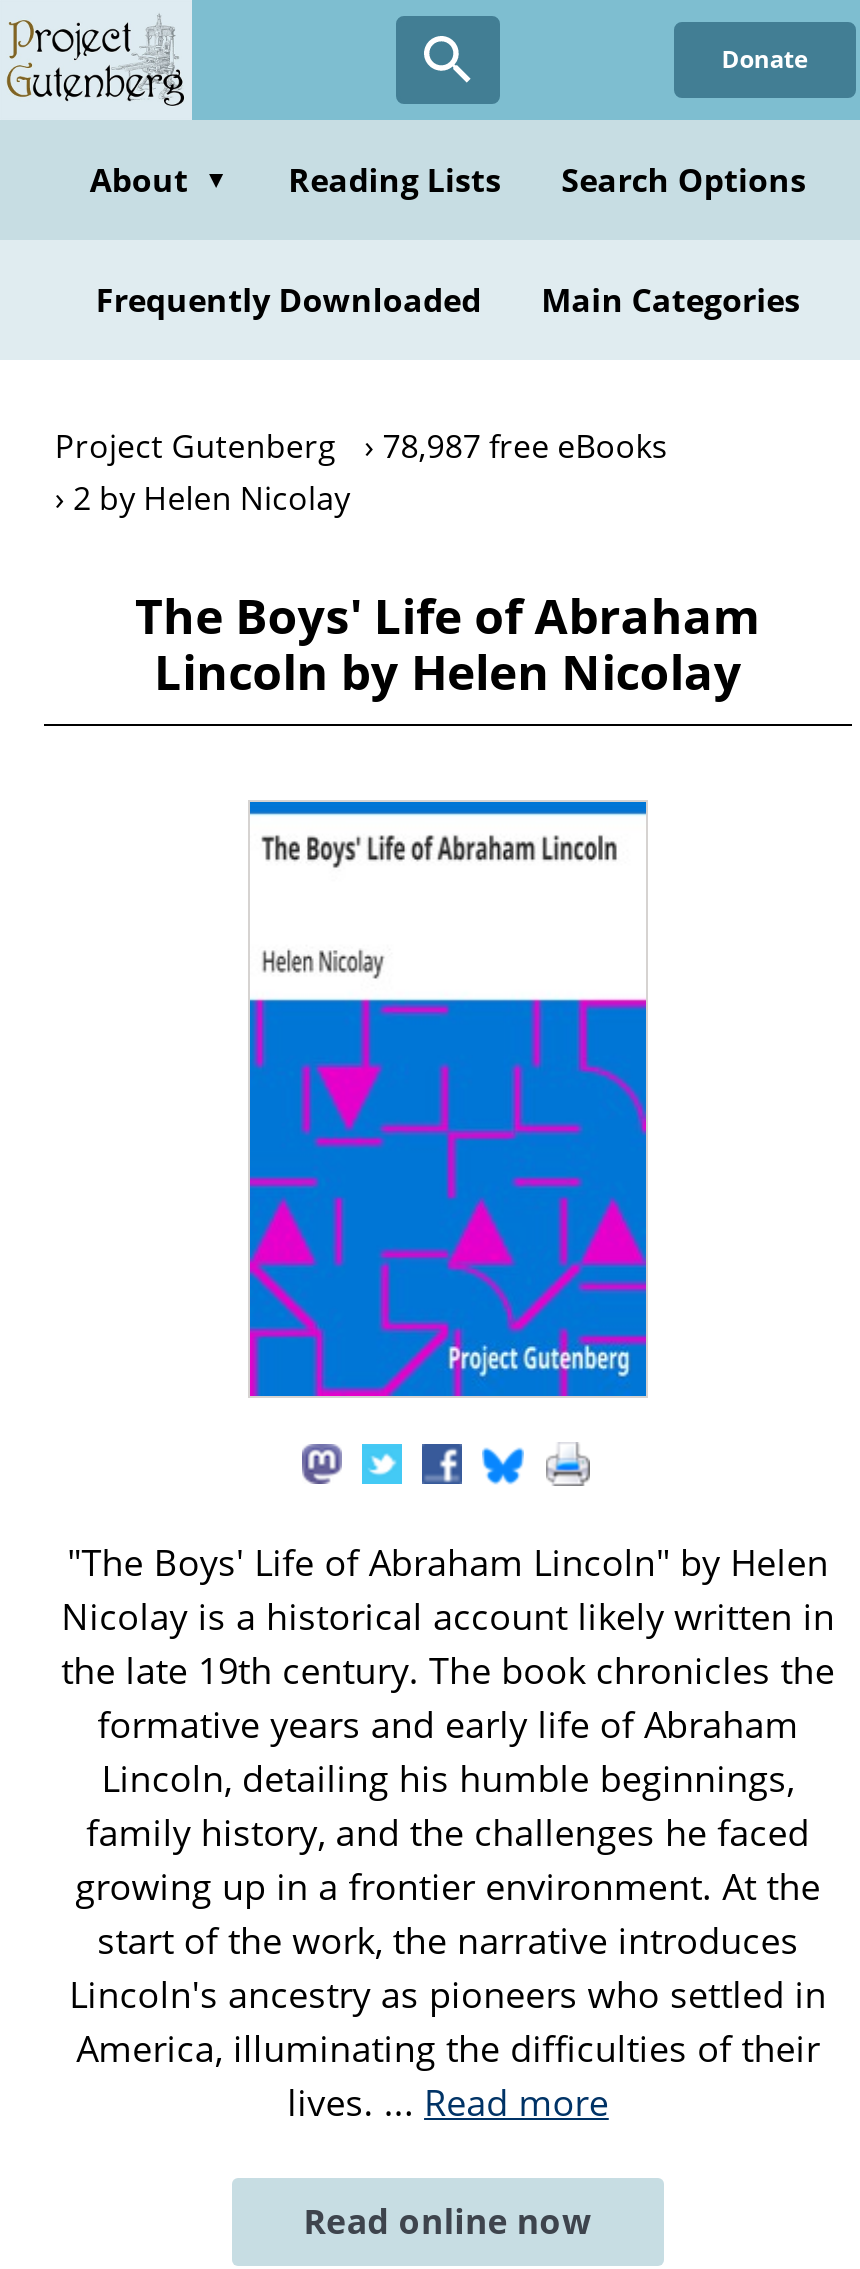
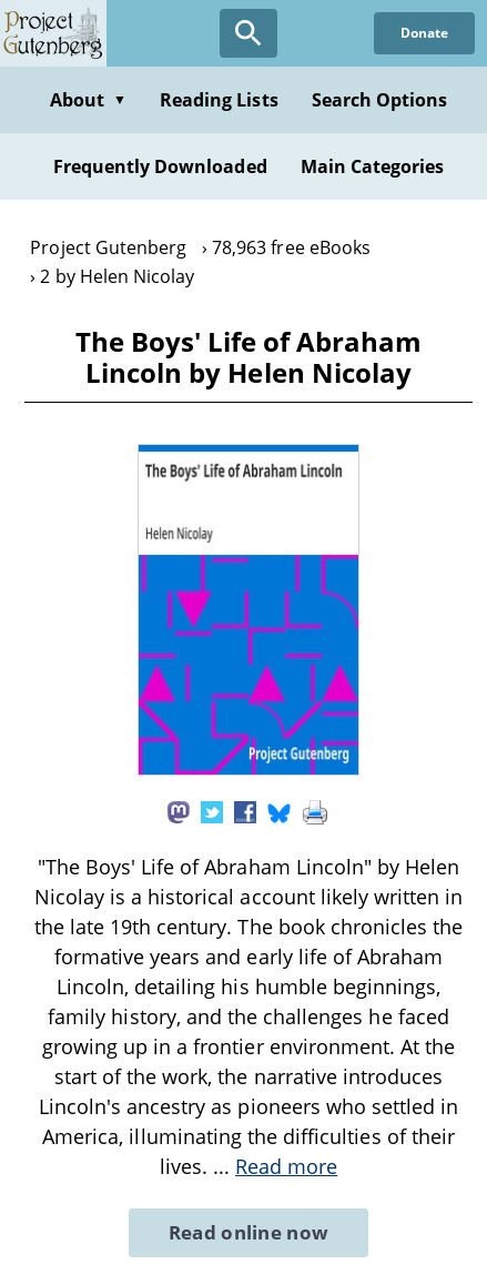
[55,424,668,468] Project Gutenberg 78,987 free eBooks -> [30,235,370,260] Project Gutenberg 78,963 free eBooks

